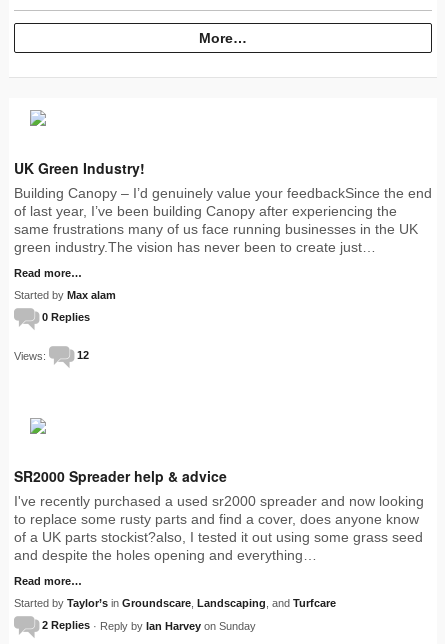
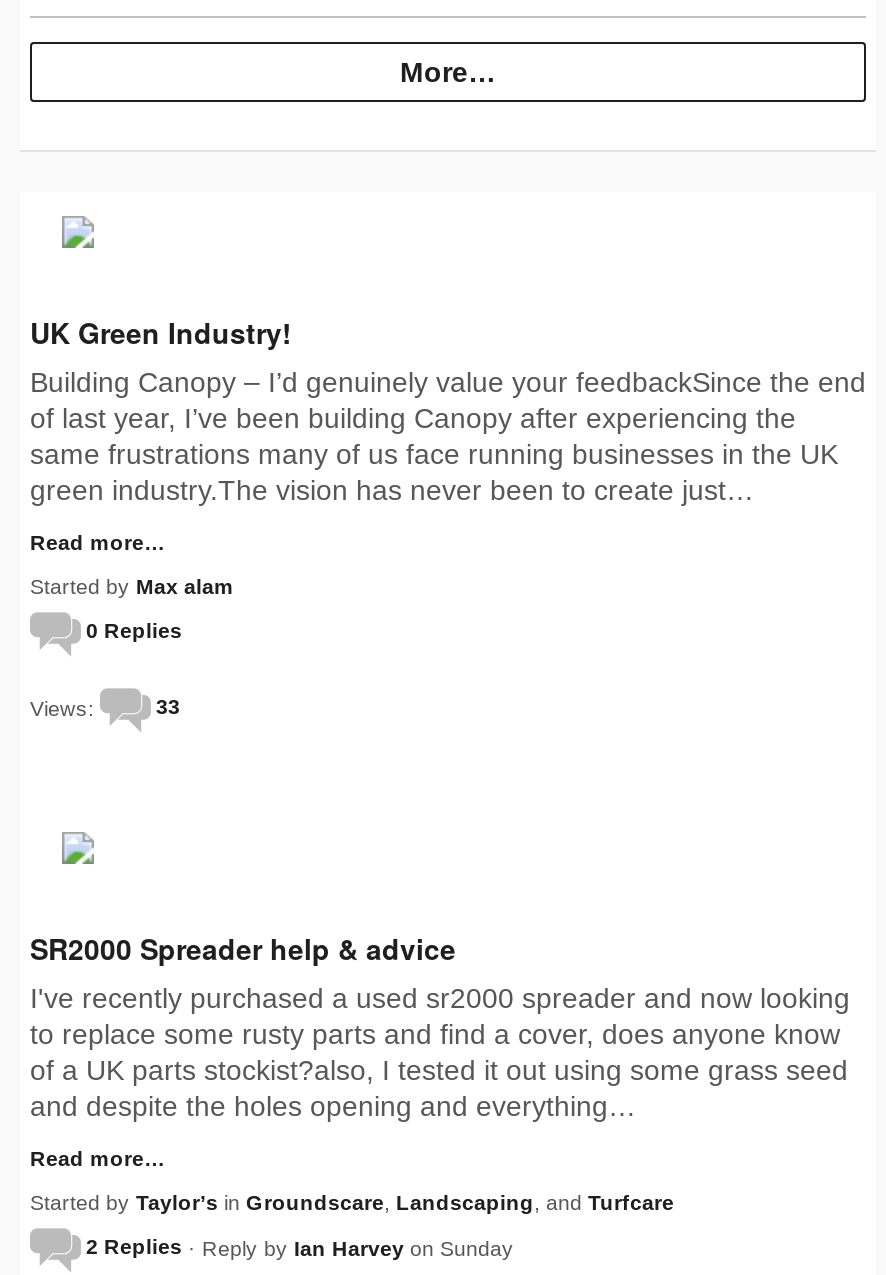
[77,349,89,361] 12 -> [156,695,180,719] 33

